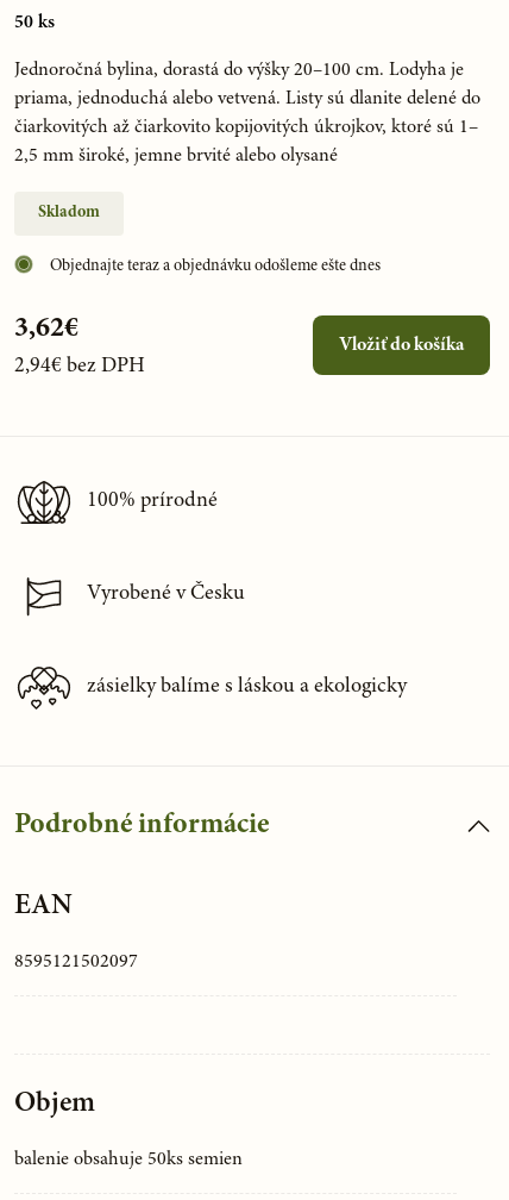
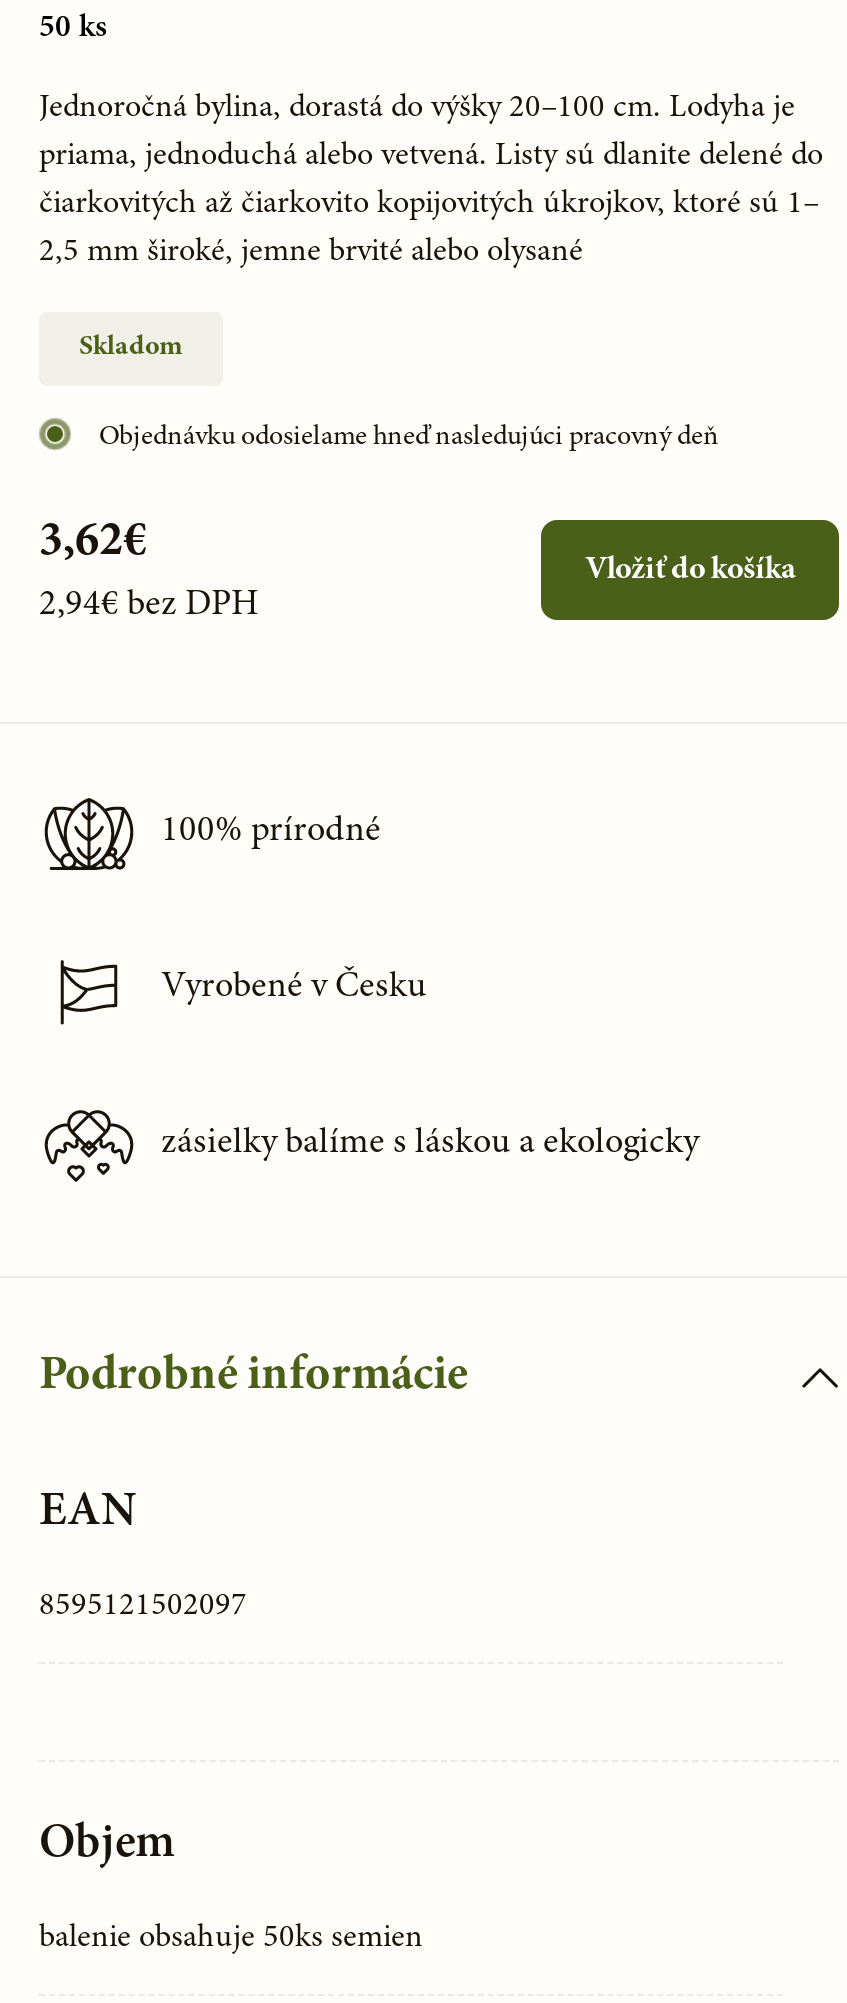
[50,258,381,275] Objednajte teraz a objednávku odošleme ešte dnes -> [99,423,719,451] Objednávku odosielame hneď nasledujúci pracovný deň

